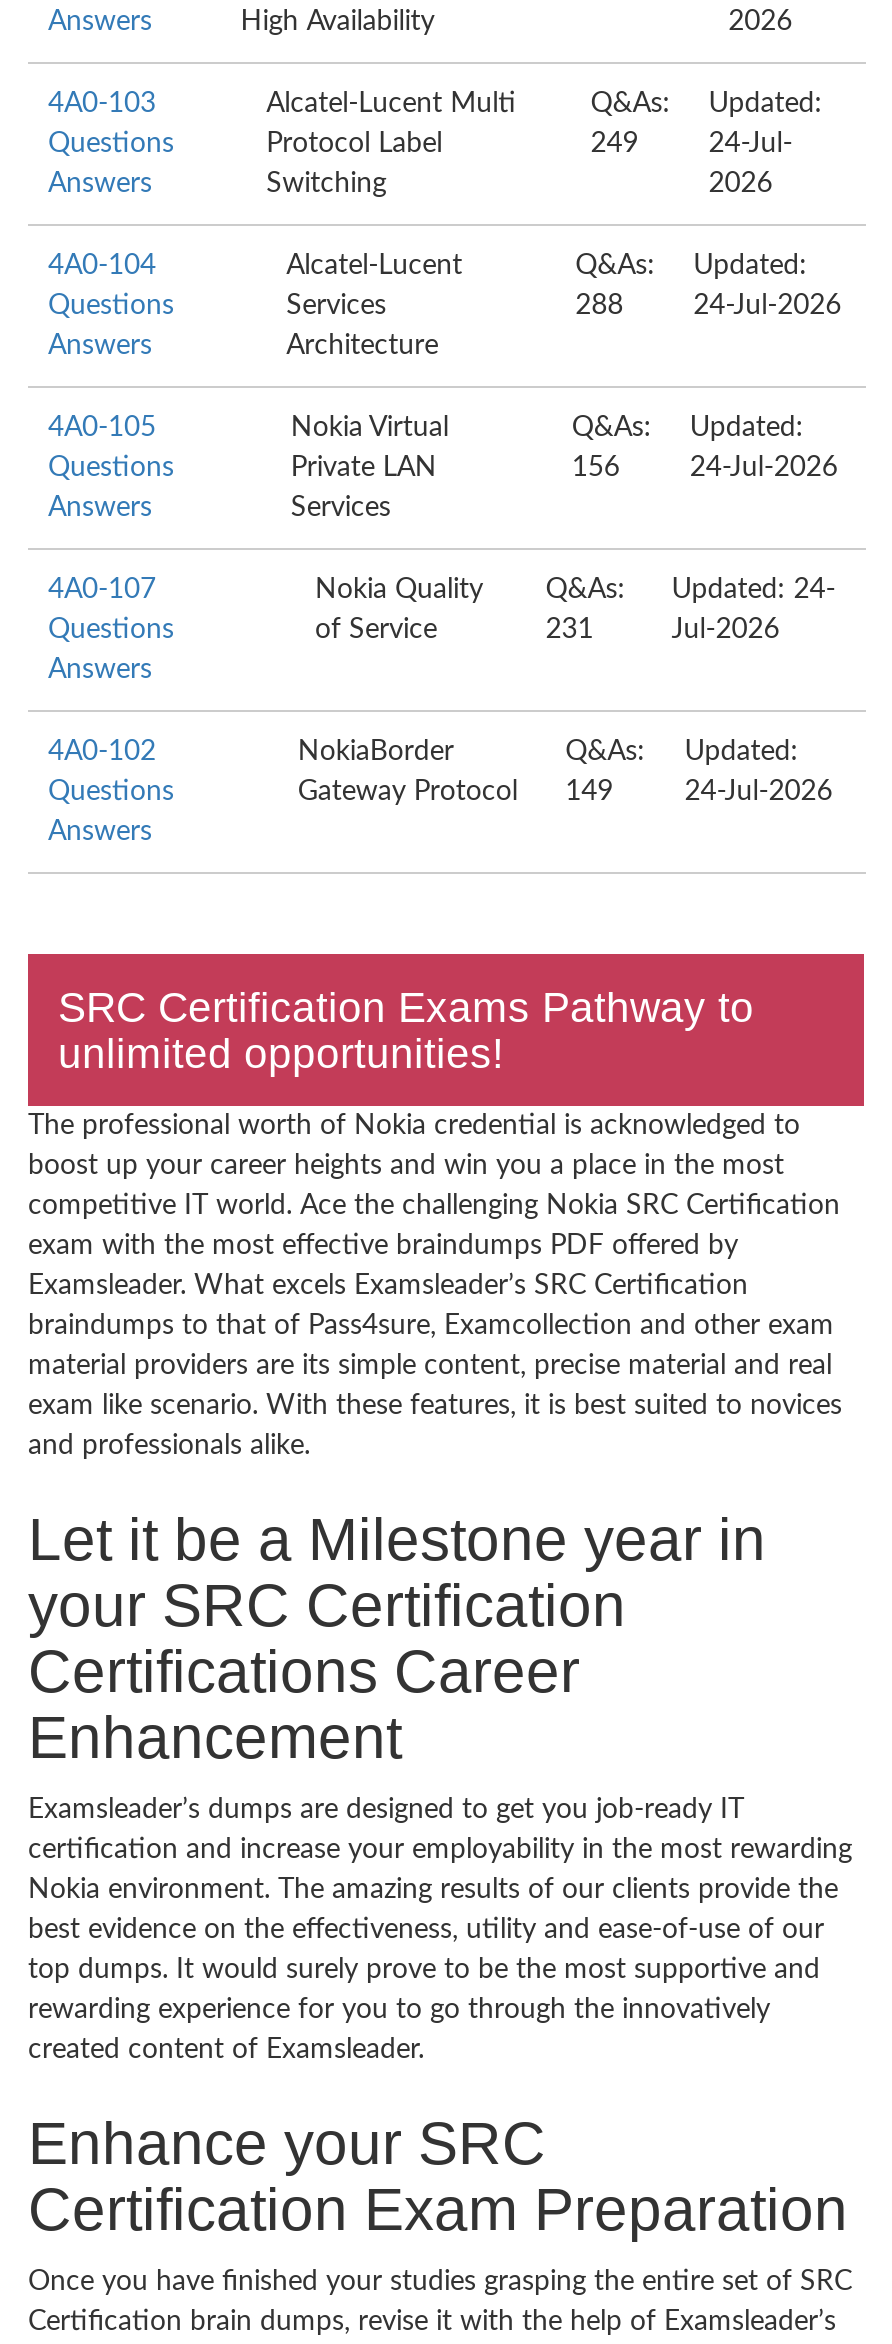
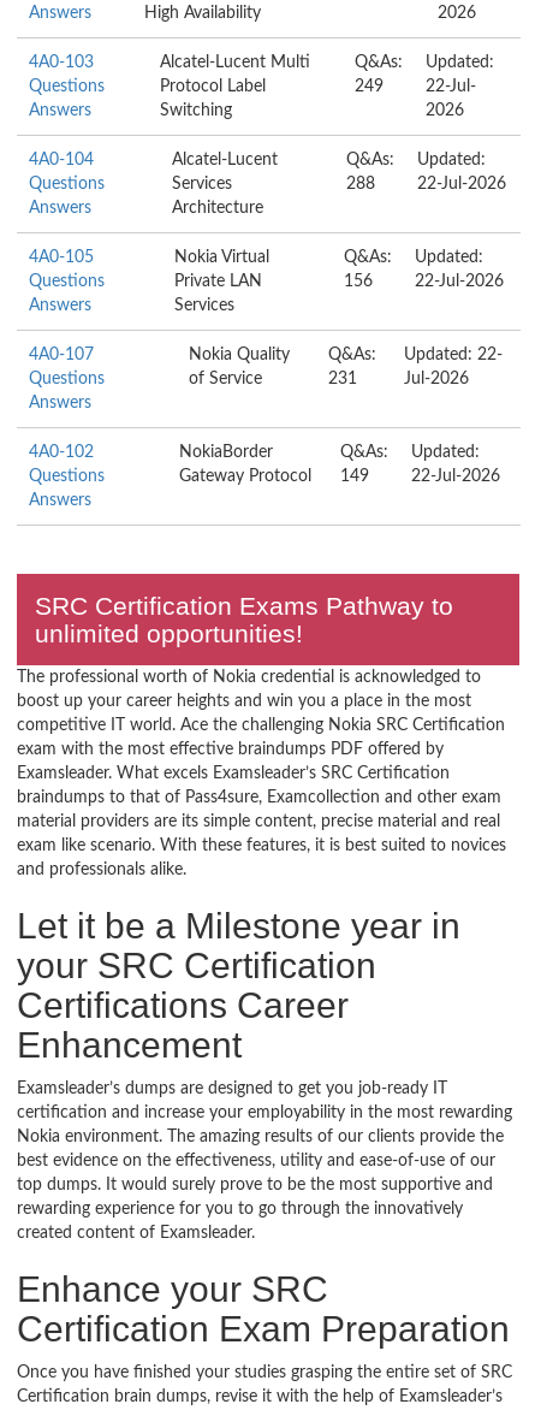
[708,130,792,158] 24-Jul- -> [426,78,476,95] 22-Jul-
[693,292,841,320] 24-Jul-2026 -> [417,176,506,192] 22-Jul-2026
[690,454,838,482] 24-Jul-2026 -> [415,273,504,290] 22-Jul-2026
[546,576,835,604] Q&As: Updated: 24- -> [328,346,502,363] Q&As: Updated: 22-
[685,778,833,806] 24-Jul-2026 -> [412,468,500,485] 22-Jul-2026

